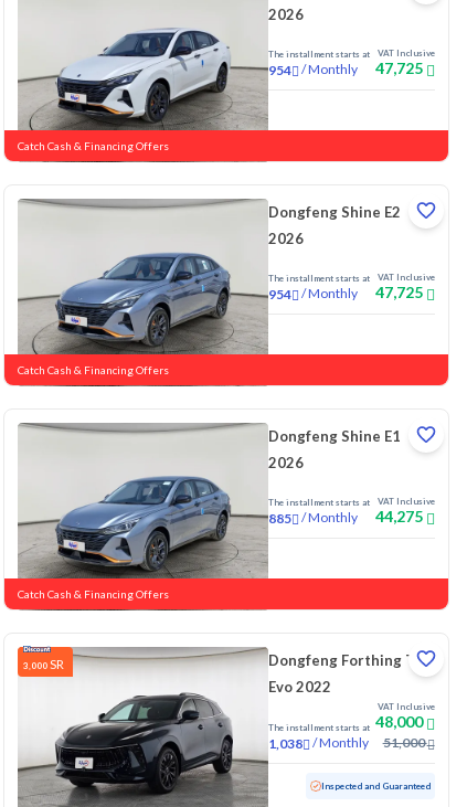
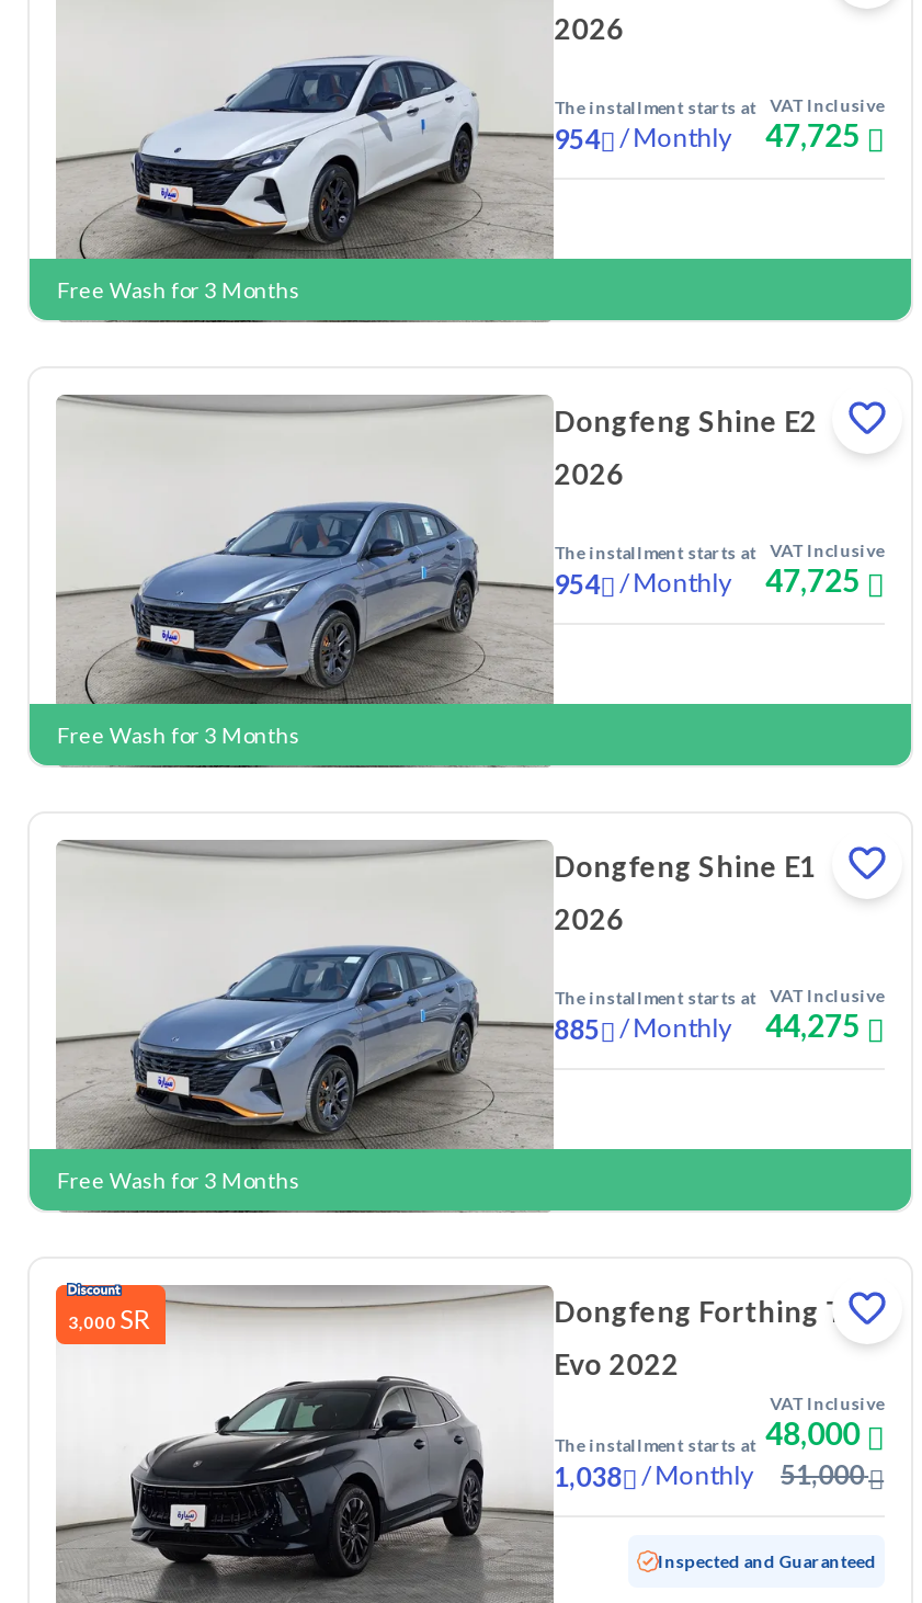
[18,139,169,152] Catch Cash & Financing Offers -> [57,277,300,303] Free Wash for 3 Months
[18,363,169,377] Catch Cash & Financing Offers -> [57,722,300,748] Free Wash for 3 Months
[18,587,169,601] Catch Cash & Financing Offers -> [57,1167,300,1193] Free Wash for 3 Months

